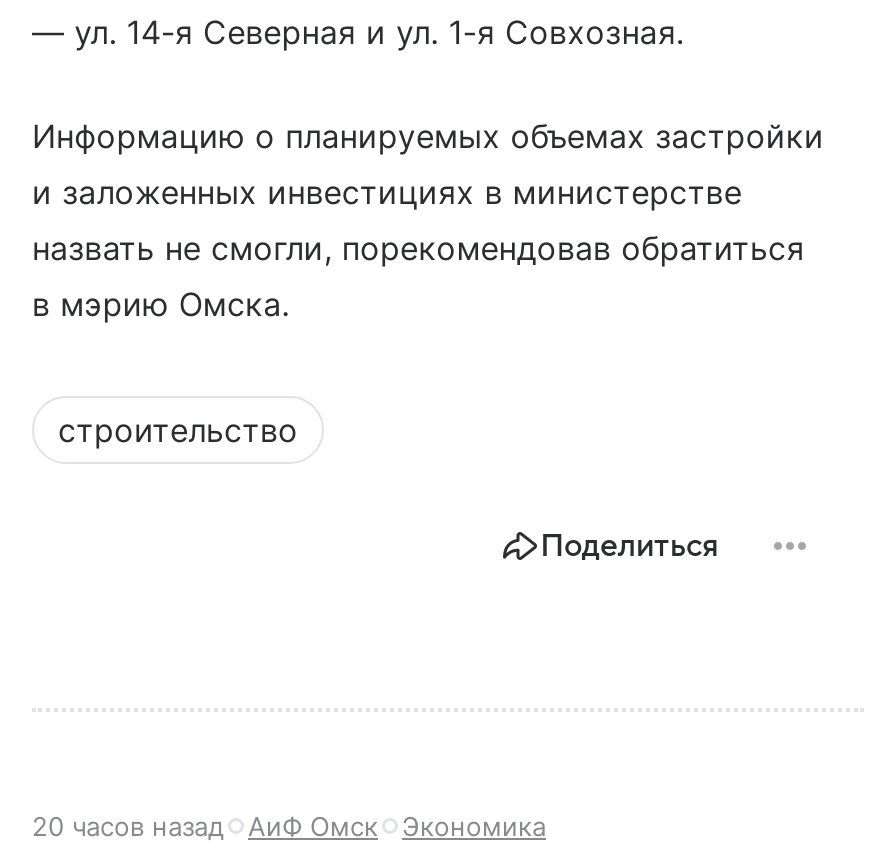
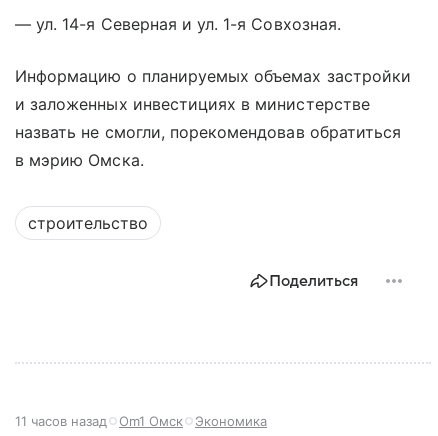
[32,809,224,841] 20 часов назад -> [15,413,107,429] 11 часов назад
[248,809,378,841] АиФ Омск -> [119,413,183,429] Om1 Омск

